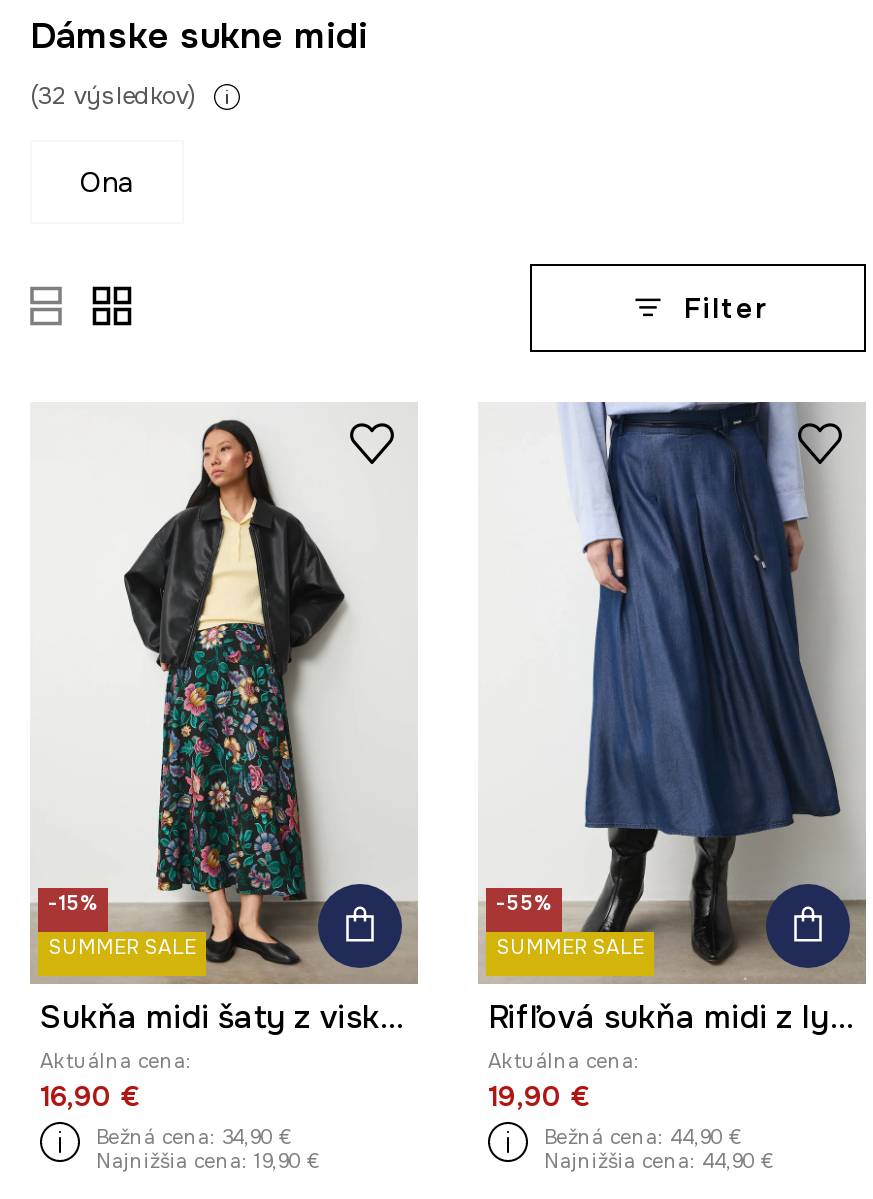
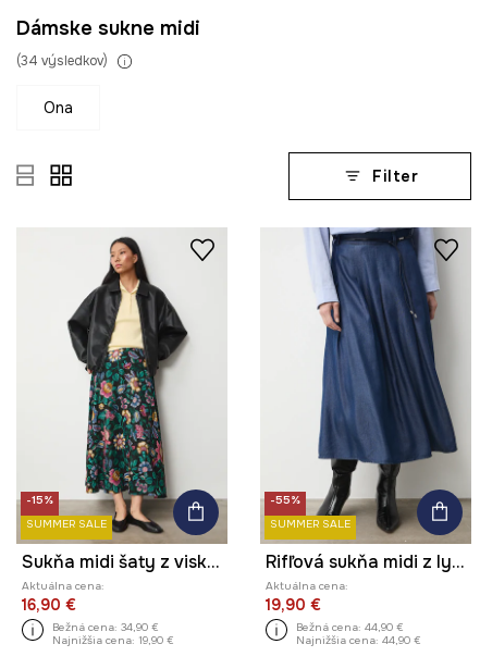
[30,80,196,112] (32 výsledkov) -> [16,52,108,70] (34 výsledkov)

